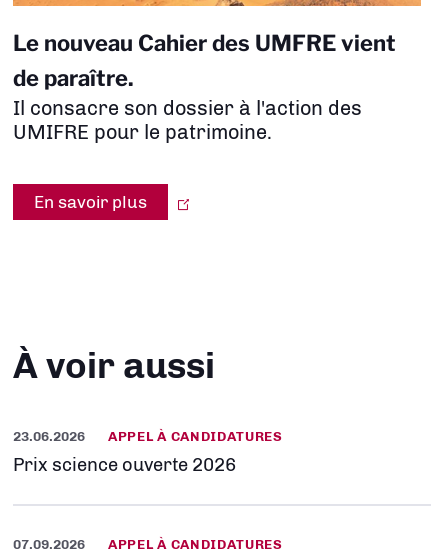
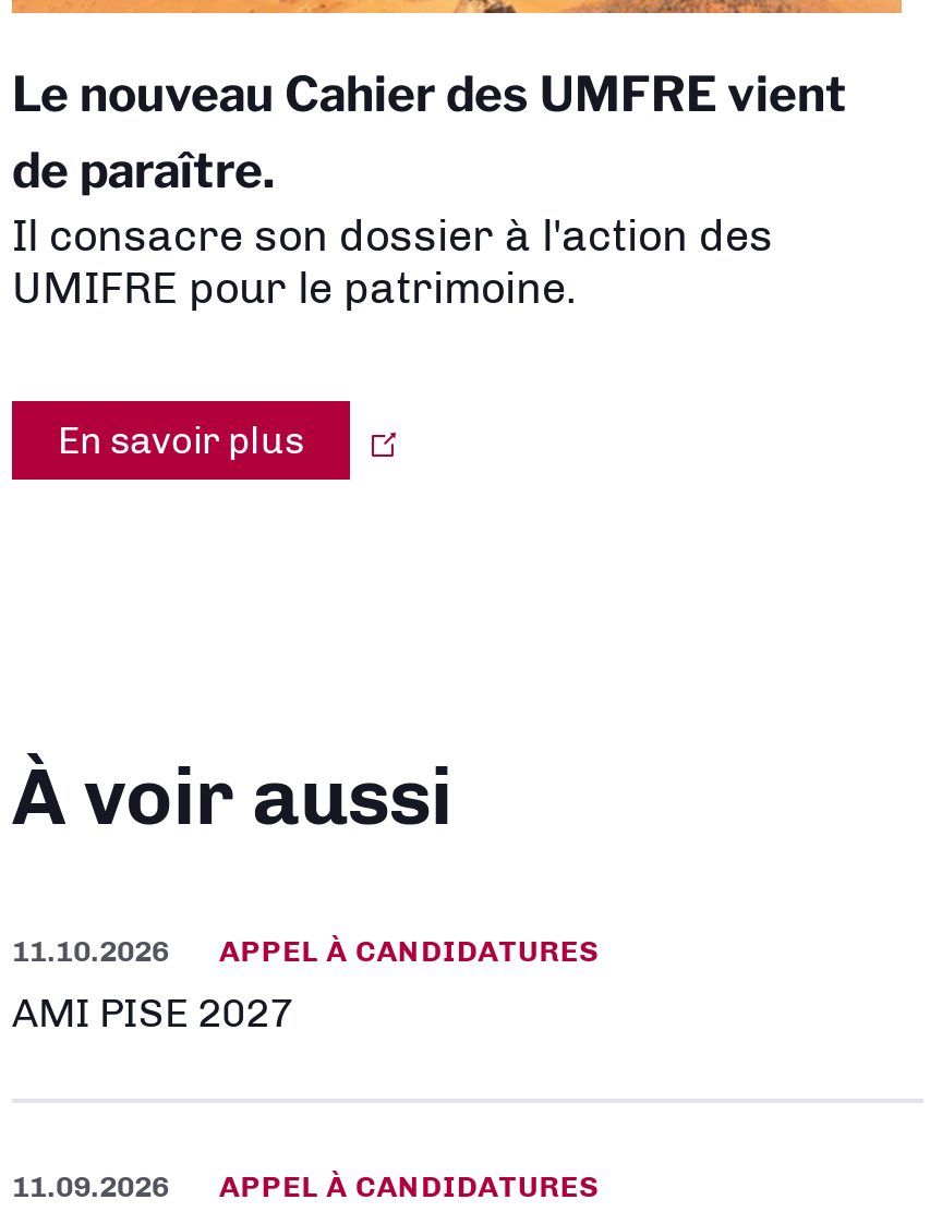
[13,428,283,444] 23.06.2026 APPEL À CANDIDATURES -> [12,932,600,967] 11.10.2026 APPEL À CANDIDATURES
[13,454,236,476] Prix science ouverte 2026 -> [12,989,293,1037] AMI PISE 2027
[13,536,283,552] 07.09.2026 APPEL À CANDIDATURES -> [12,1168,600,1202] 11.09.2026 APPEL À CANDIDATURES

